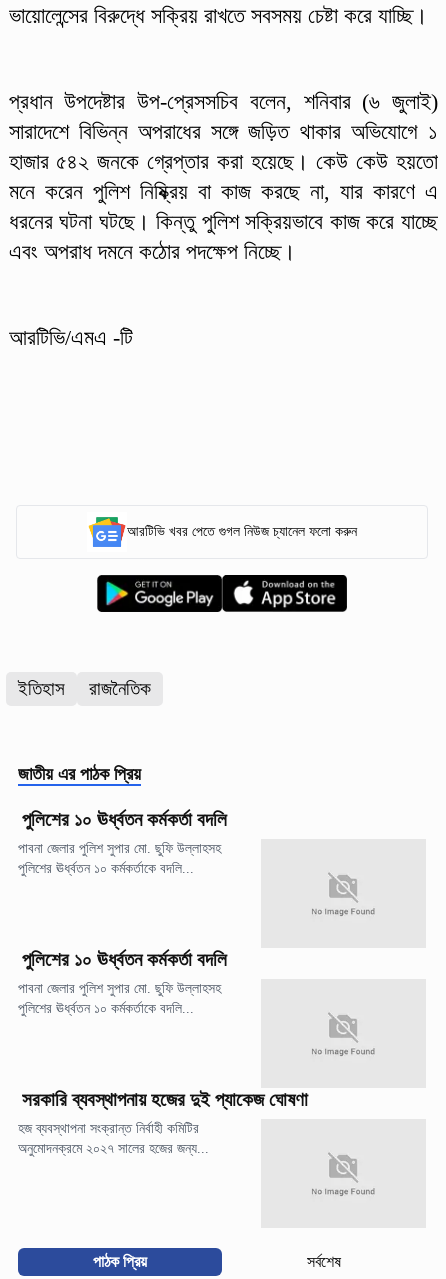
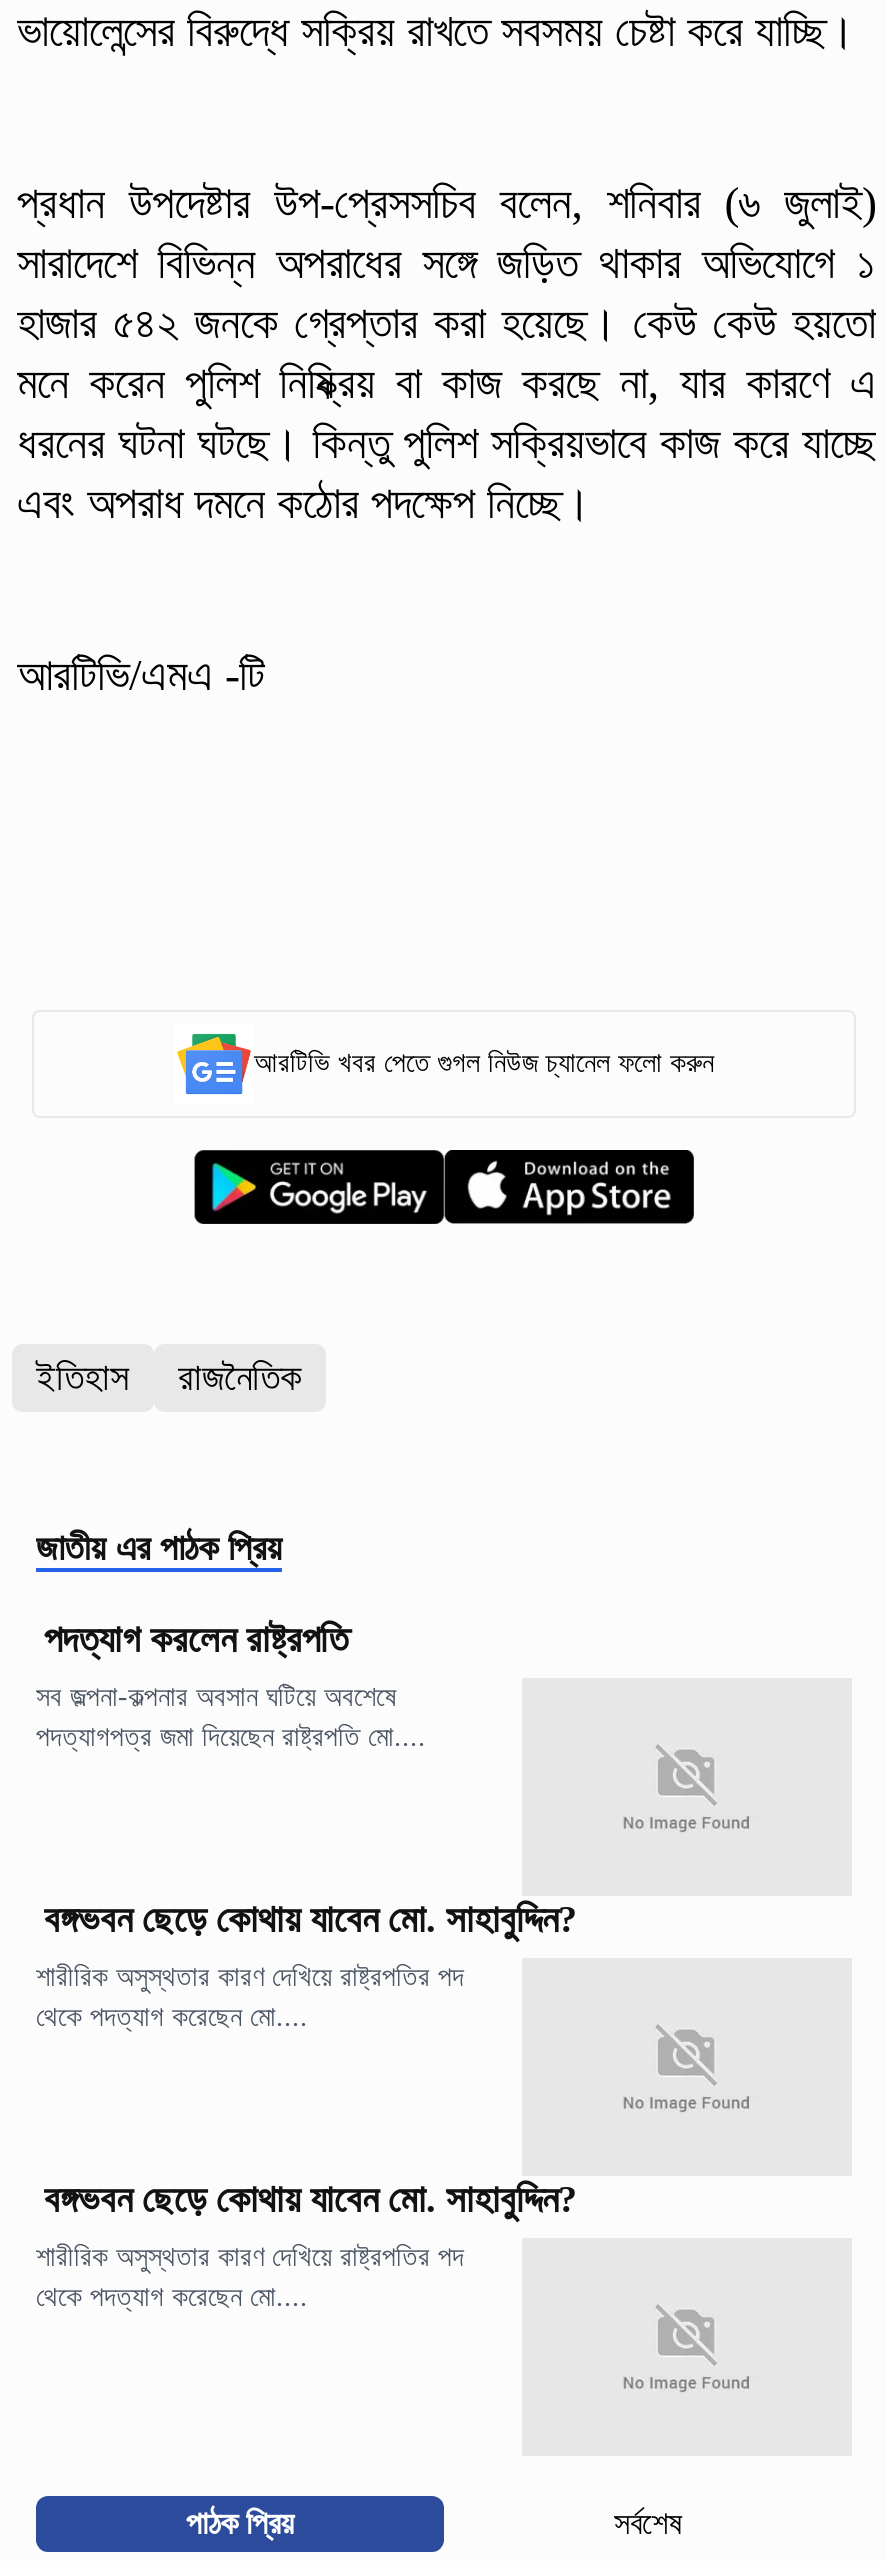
[22,809,227,830] পুলিশের ১০ ঊর্ধ্বতন কর্মকর্তা বদলি -> [44,1618,358,1660] পদত্যাগ করলেন রাষ্ট্রপতি
[18,841,221,876] পাবনা জেলার পুলিশ সুপার মো. ছুফি উল্লাহসহ | পুলিশের ঊর্ধ্বতন ১০ কর্মকর্তাকে বদলি... -> [36,1682,426,1752] সব জল্পনা-কল্পনার অবসান ঘটিয়ে অবশেষে | পদত্যাগপত্র জমা দিয়েছেন রাষ্ট্রপতি মো....
[22,949,227,970] পুলিশের ১০ ঊর্ধ্বতন কর্মকর্তা বদলি -> [44,1898,578,1940] বঙ্গভবন ছেড়ে কোথায় যাবেন মো. সাহাবুদ্দিন?
[18,981,221,1016] পাবনা জেলার পুলিশ সুপার মো. ছুফি উল্লাহসহ | পুলিশের ঊর্ধ্বতন ১০ কর্মকর্তাকে বদলি... -> [36,1962,464,2032] শারীরিক অসুস্থতার কারণ দেখিয়ে রাষ্ট্রপতির পদ | থেকে পদত্যাগ করেছেন মো....
[22,1089,308,1110] সরকারি ব্যবস্থাপনায় হজের দুই প্যাকেজ ঘোষণা -> [44,2178,578,2220] বঙ্গভবন ছেড়ে কোথায় যাবেন মো. সাহাবুদ্দিন?
[18,1121,209,1156] হজ ব্যবস্থাপনা সংক্রান্ত নির্বাহী কমিটির | অনুমোদনক্রমে ২০২৭ সালের হজের জন্য... -> [36,2242,464,2312] শারীরিক অসুস্থতার কারণ দেখিয়ে রাষ্ট্রপতির পদ | থেকে পদত্যাগ করেছেন মো....

